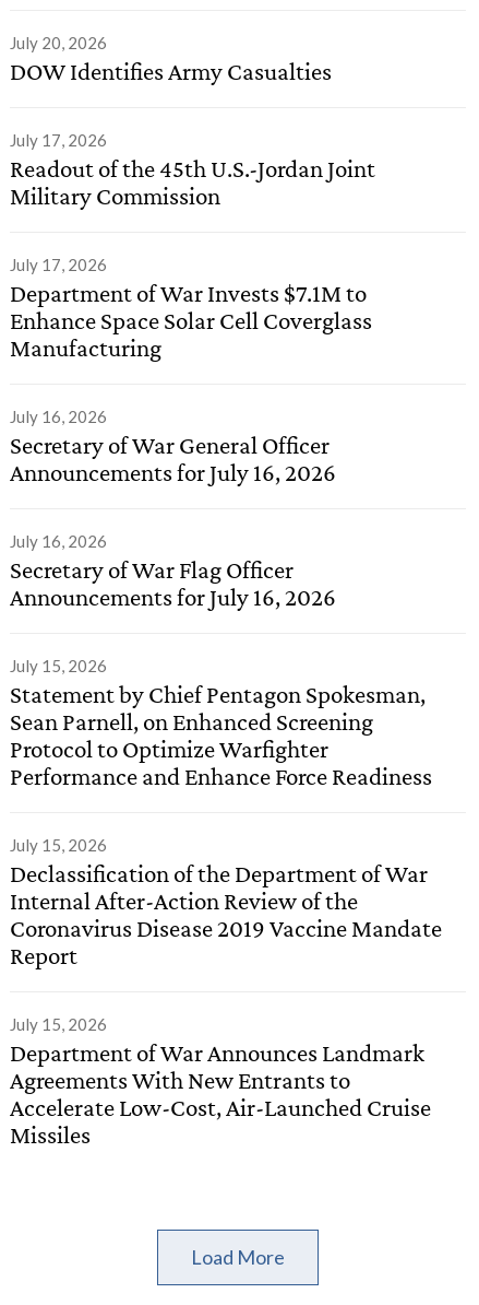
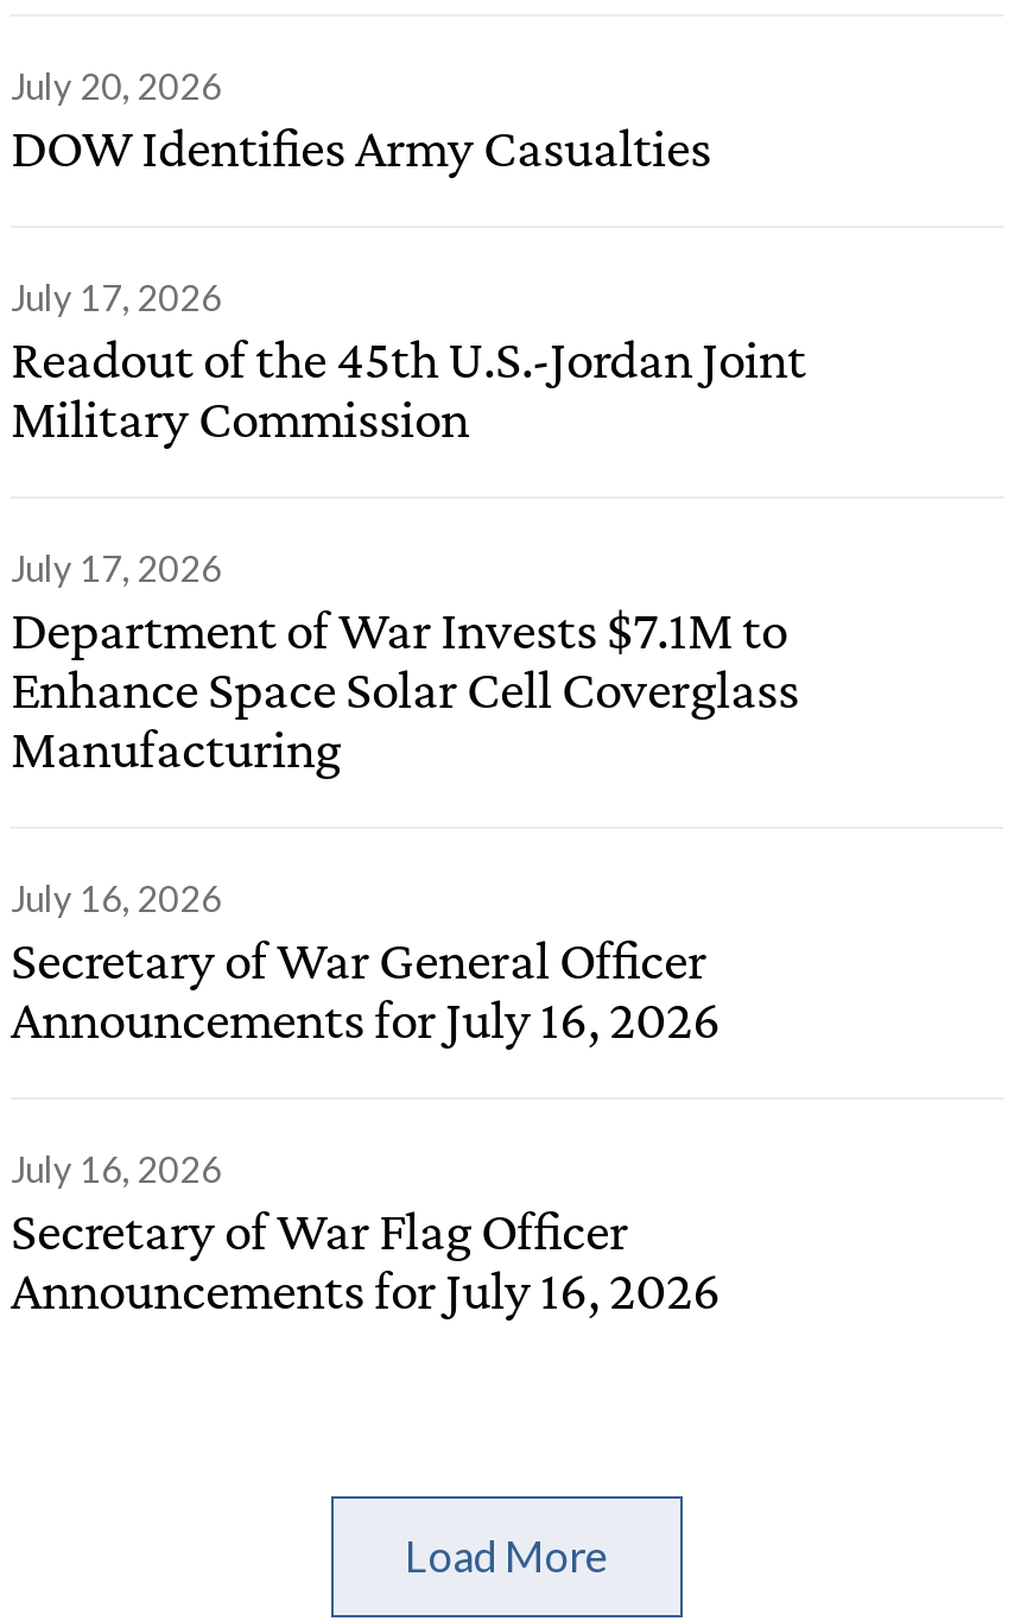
[10,655,442,1148] July 15, 2026 | Statement by Chief Pentagon Spokesman, | Sean Parnell, on Enhanced Screening | Protocol to Optimize Warfighter | Performance and Enhance Force Readiness | July 15, 2026 | Declassification of the Department of War | Internal After-Action Review of the | Coronavirus Disease 2019 Vaccine Mandate | Report | July 15, 2026 | Department of War Announces Landmark | Agreements With New Entrants to | Accelerate Low-Cost, Air-Launched Cruise | Missiles -> none

